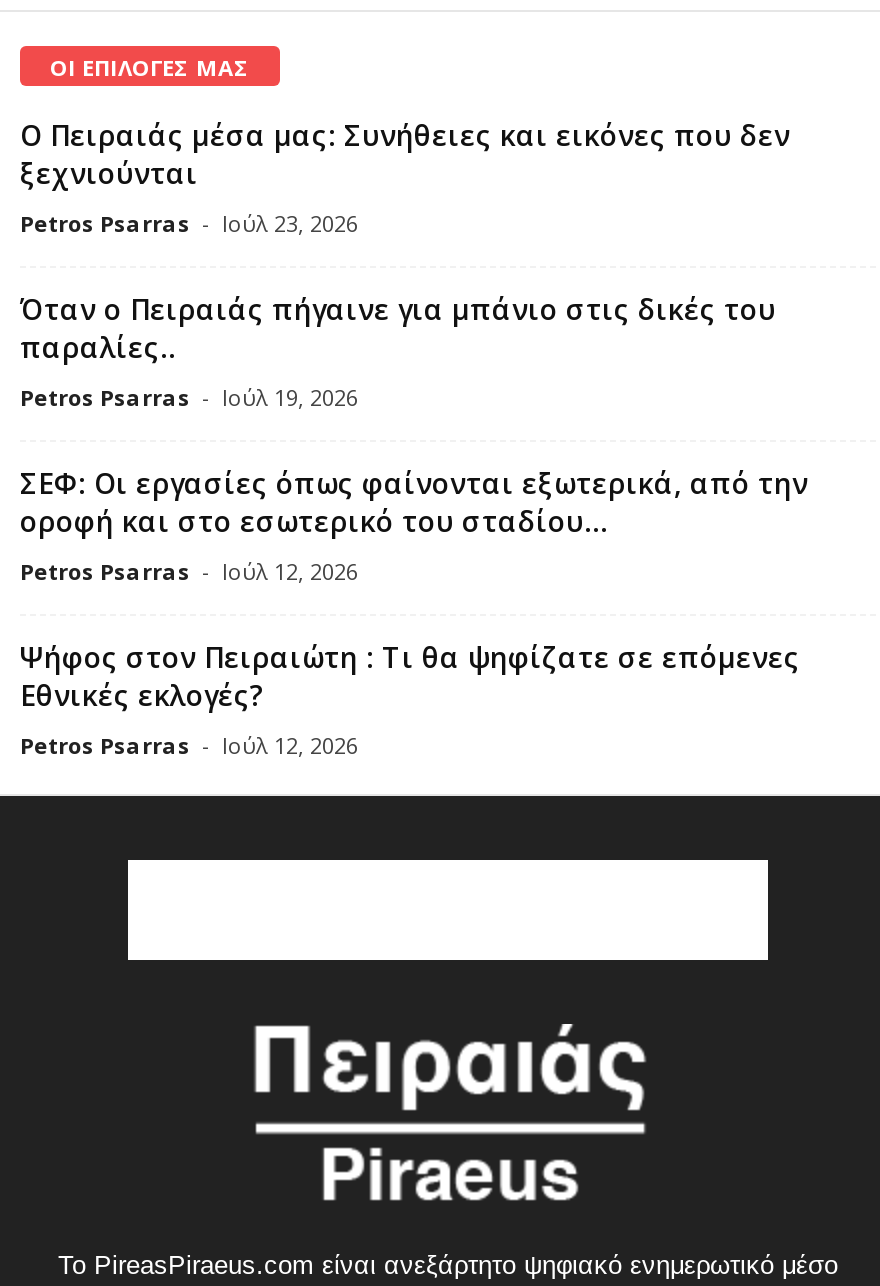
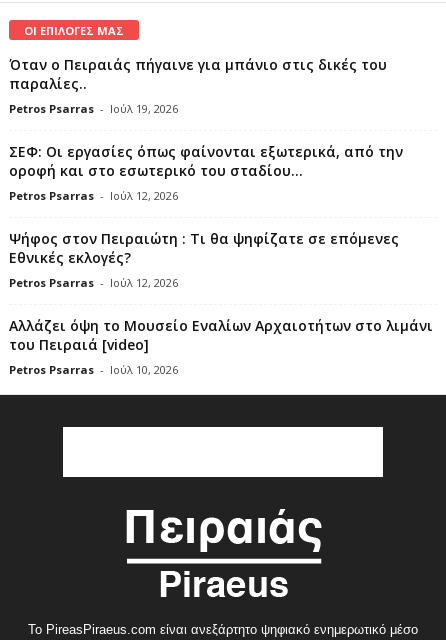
[20,115,790,237] Ο Πειραιάς μέσα μας: Συνήθειες και εικόνες που δεν | ξεχνιούνται | Petros Psarras - Ιούλ 23, 2026 -> none
moved [20,289,808,759] -> [9,54,403,289]: Όταν ο Πειραιάς πήγαινε για μπάνιο στις δικές του | παραλίες.. | Petros Psarras - Ιούλ 19, 2026 | ... | Εθνικές εκλογές? | Petros Psarras - Ιούλ 12, 2026
none -> [9,315,433,376] Αλλάζει όψη το Μουσείο Εναλίων Αρχαιοτήτων στο λιμάνι | του Πειραιά [video] | Petros Psarras - Ιούλ 10, 2026

